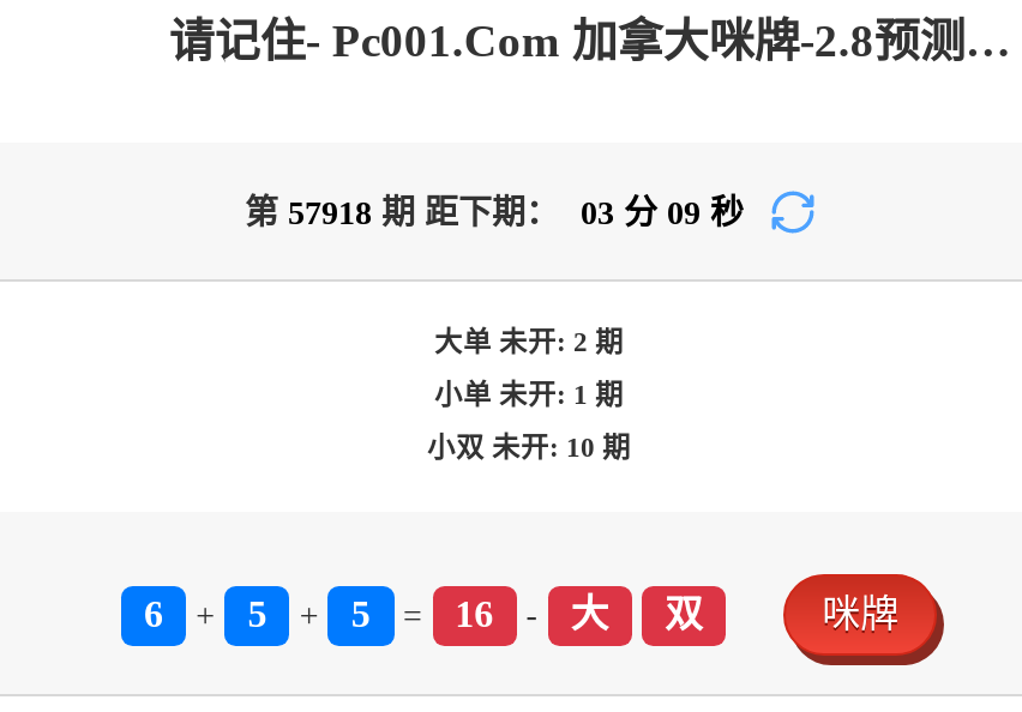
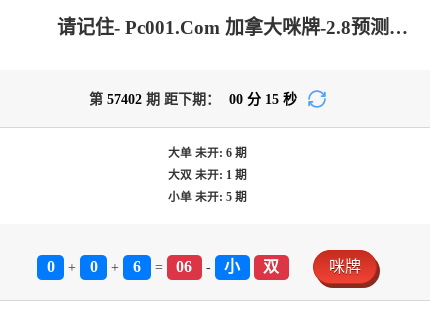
[245,195,744,231] 第57918期 距下期： 03分 09秒 -> [88,92,296,107] 第57402期 距下期： 00分 15秒
[434,327,624,358] 大单未开: 2期 -> [167,147,246,160] 大单未开: 6期
[434,380,624,411] 小单未开: 1期 -> [167,169,246,182] 大双未开: 1期
[427,433,631,464] 小双未开: 10期 -> [167,191,246,204] 小单未开: 5期
[144,593,163,634] 6 -> [46,258,54,275] 0
[248,593,267,634] 5 -> [90,258,98,275] 0
[351,593,370,634] 5 -> [133,258,141,275] 6
[455,593,493,634] 16 -> [176,258,192,275] 06
[570,593,609,634] 大 -> [224,258,240,275] 小

